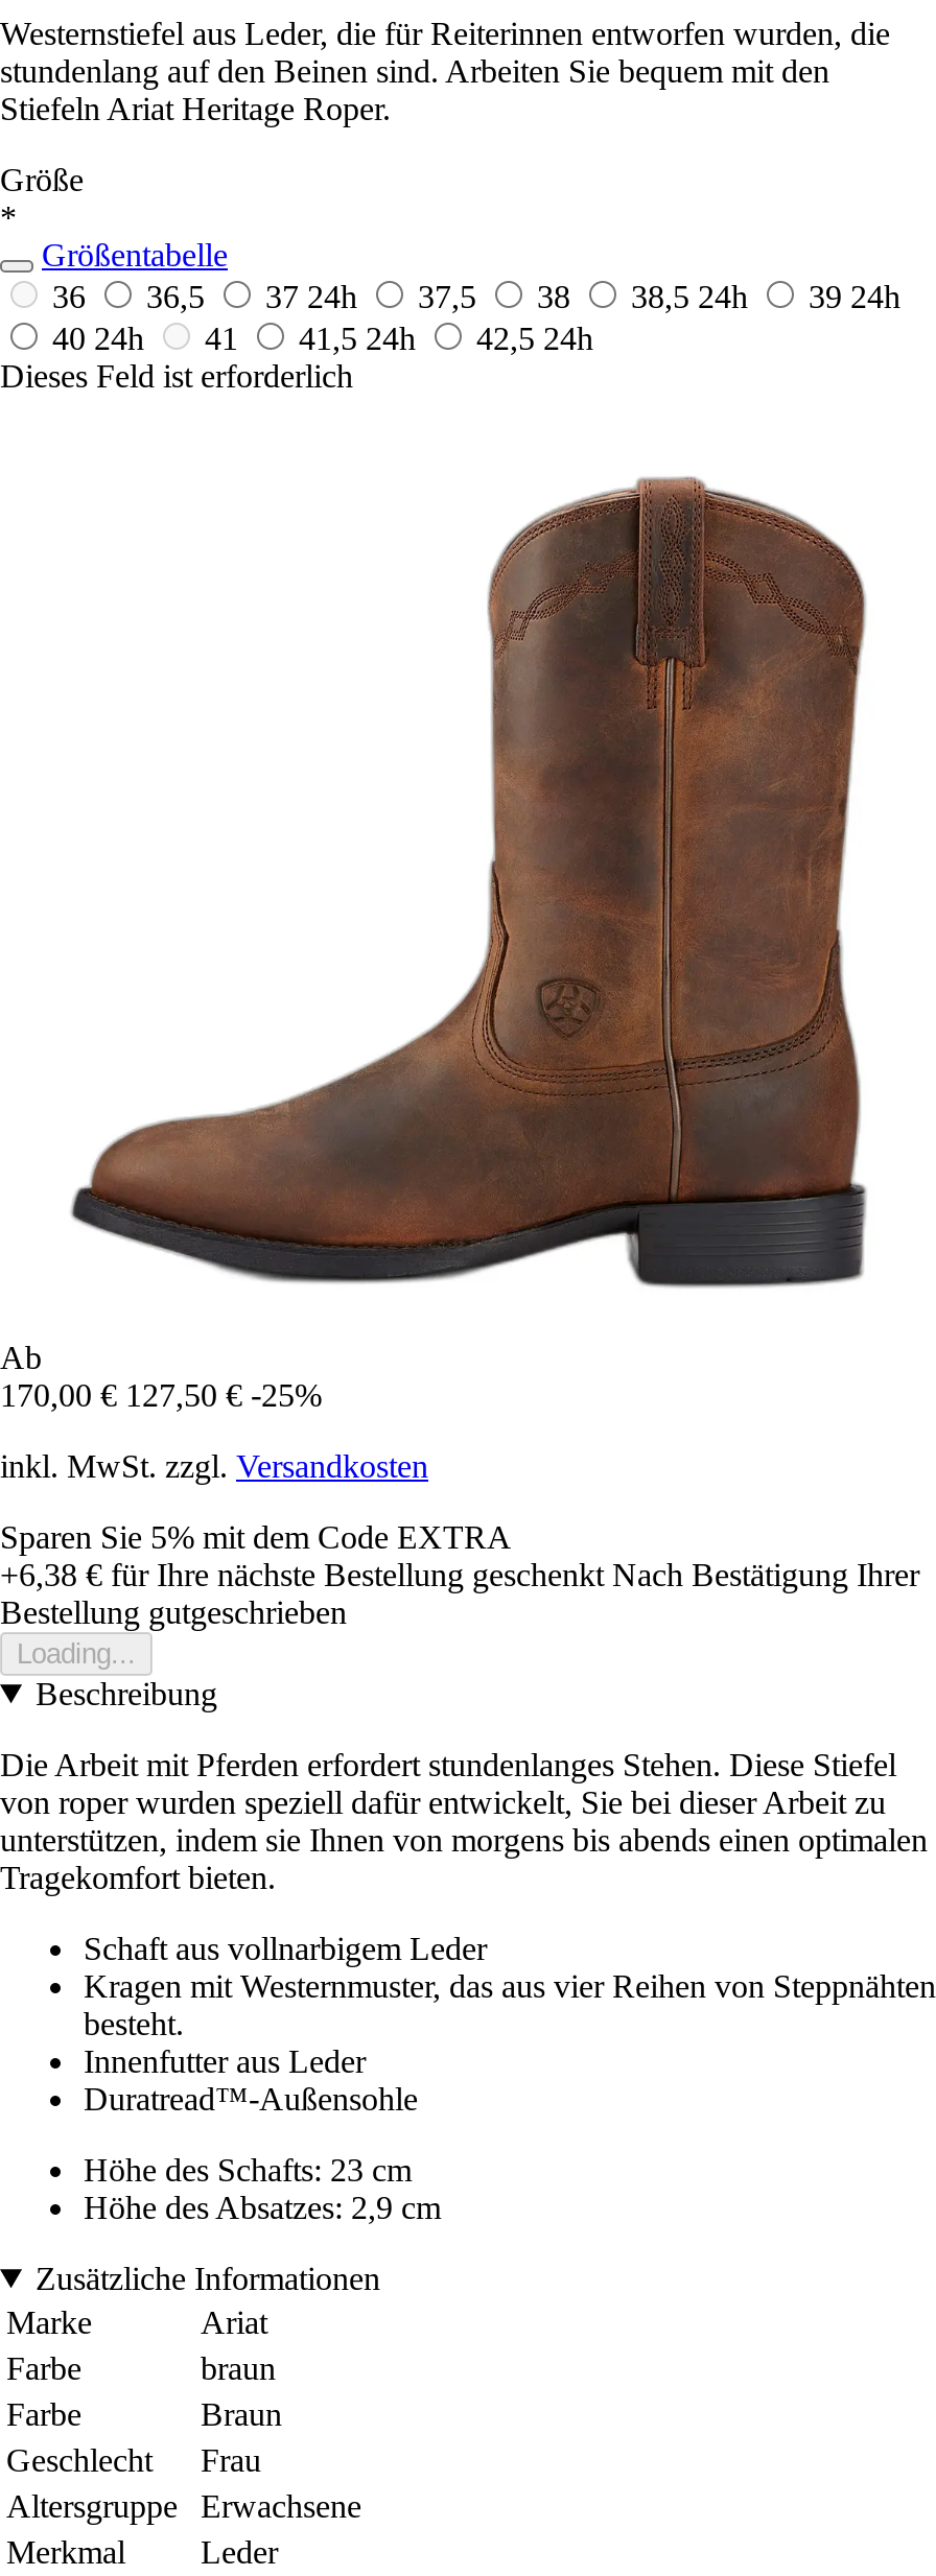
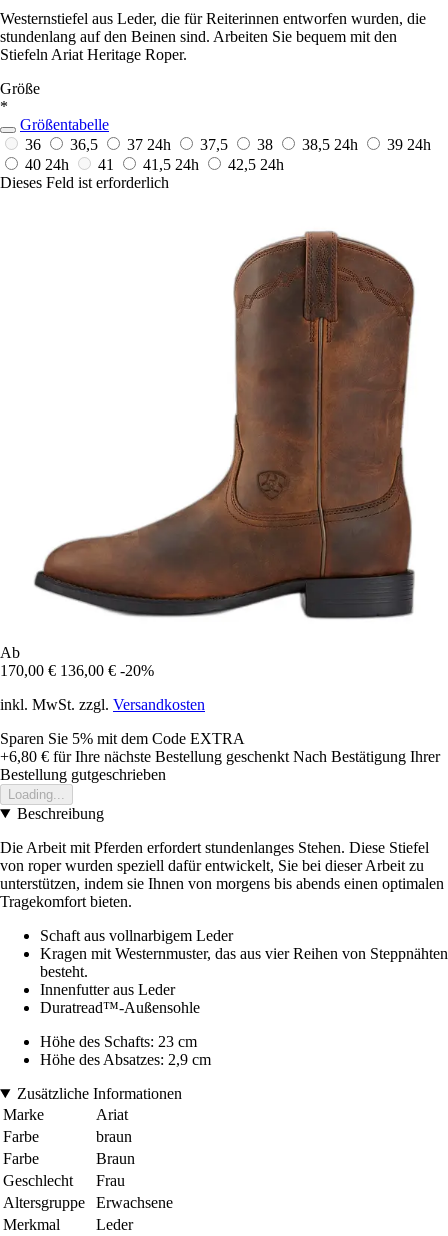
[0,1377,322,1413] 170,00 € 127,50 € -25% -> [0,662,154,679] 170,00 € 136,00 € -20%
[0,1557,919,1592] +6,38 €für Ihre nächste Bestellung geschenkt Nach Bestätigung Ihrer -> [0,748,440,765] +6,80 €für Ihre nächste Bestellung geschenkt Nach Bestätigung Ihrer

